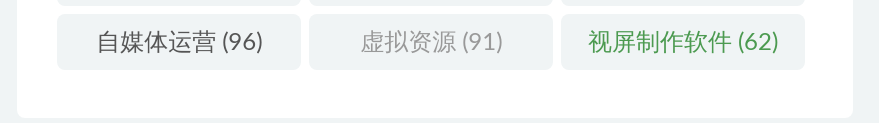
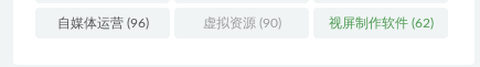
[360,30,502,54] 虚拟资源(91) -> [203,17,281,30] 虚拟资源(90)

